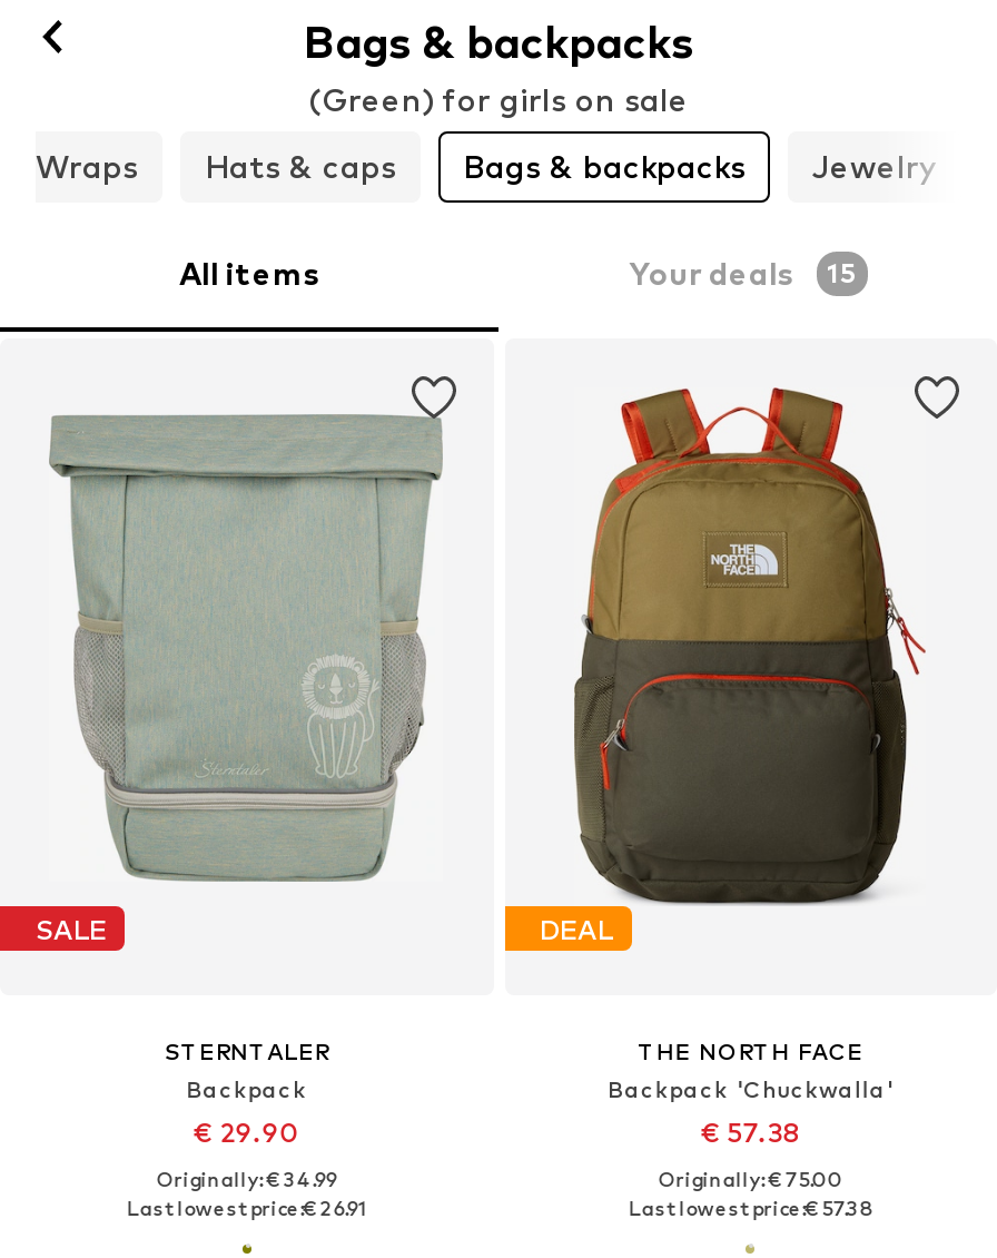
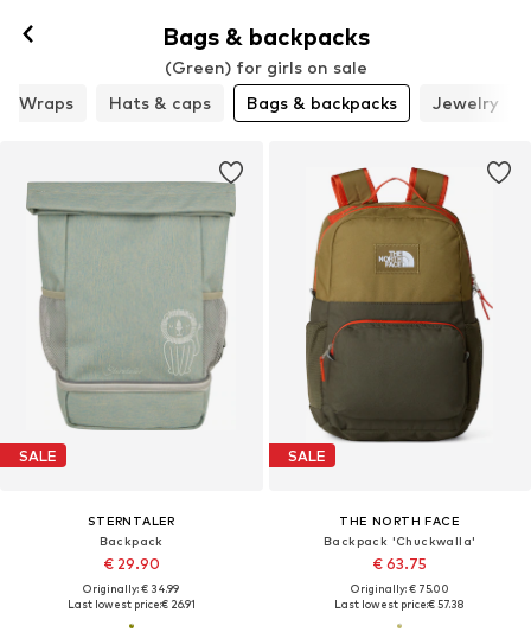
[179,254,856,292] All items | Your deals | 15 -> none
[540,912,613,946] DEAL -> [287,447,325,465] SALE
[701,1116,801,1150] € 57.38 -> [372,555,427,573] € 63.75

